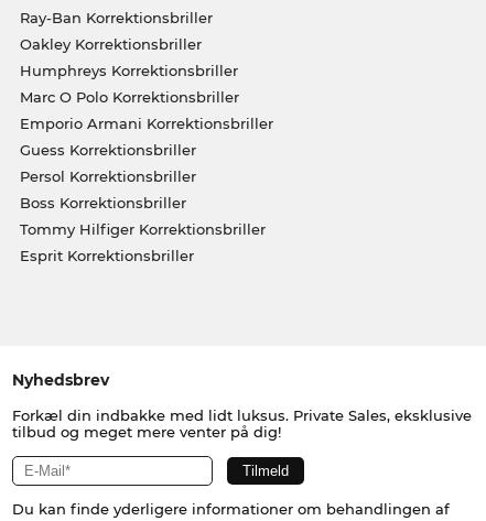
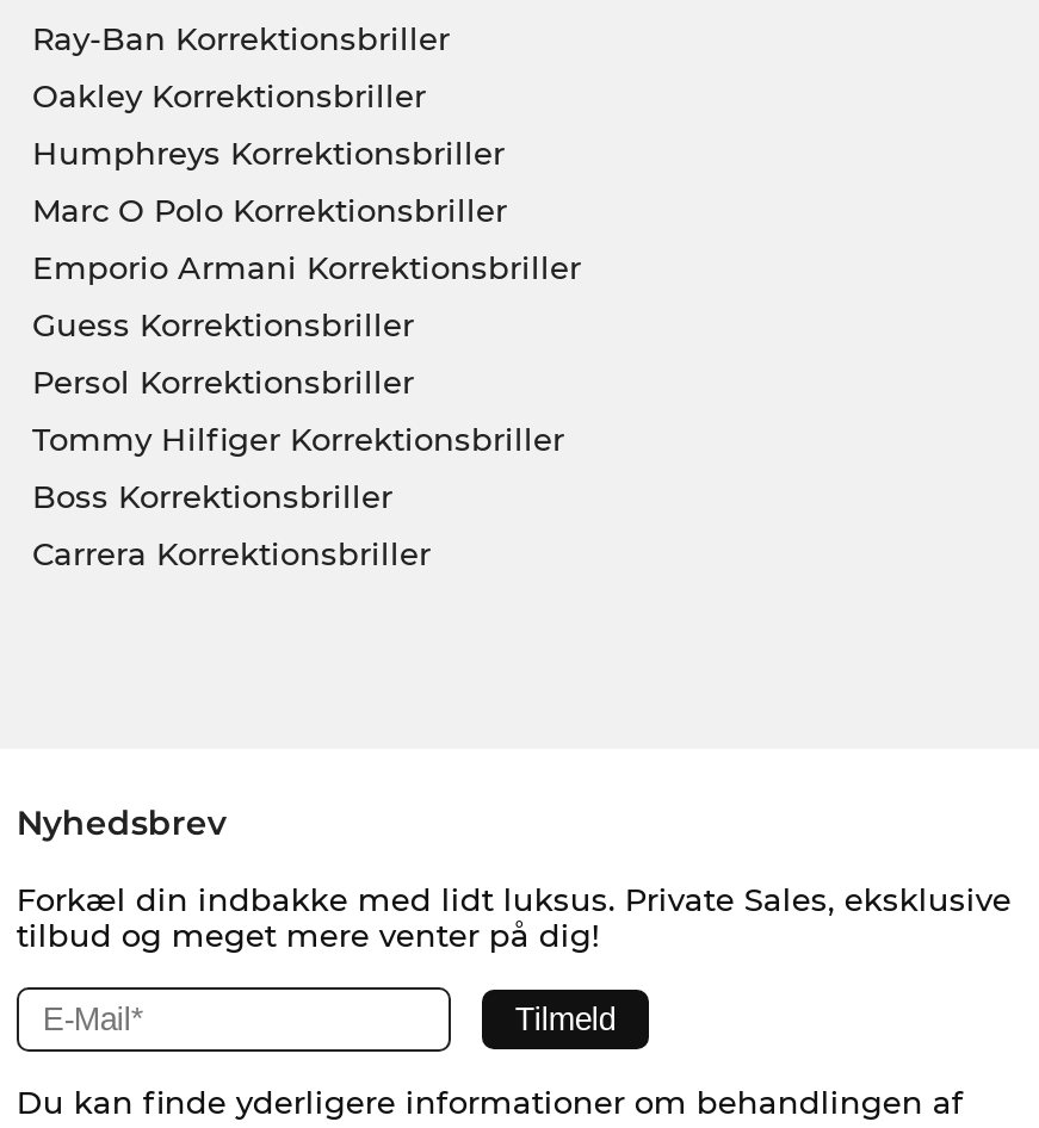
moved [19,194,186,212] -> [32,478,392,516]: Boss Korrektionsbriller
moved [19,221,265,238] -> [32,420,564,459]: Tommy Hilfiger Korrektionsbriller
[19,247,193,265] Esprit Korrektionsbriller -> [32,535,431,573] Carrera Korrektionsbriller

